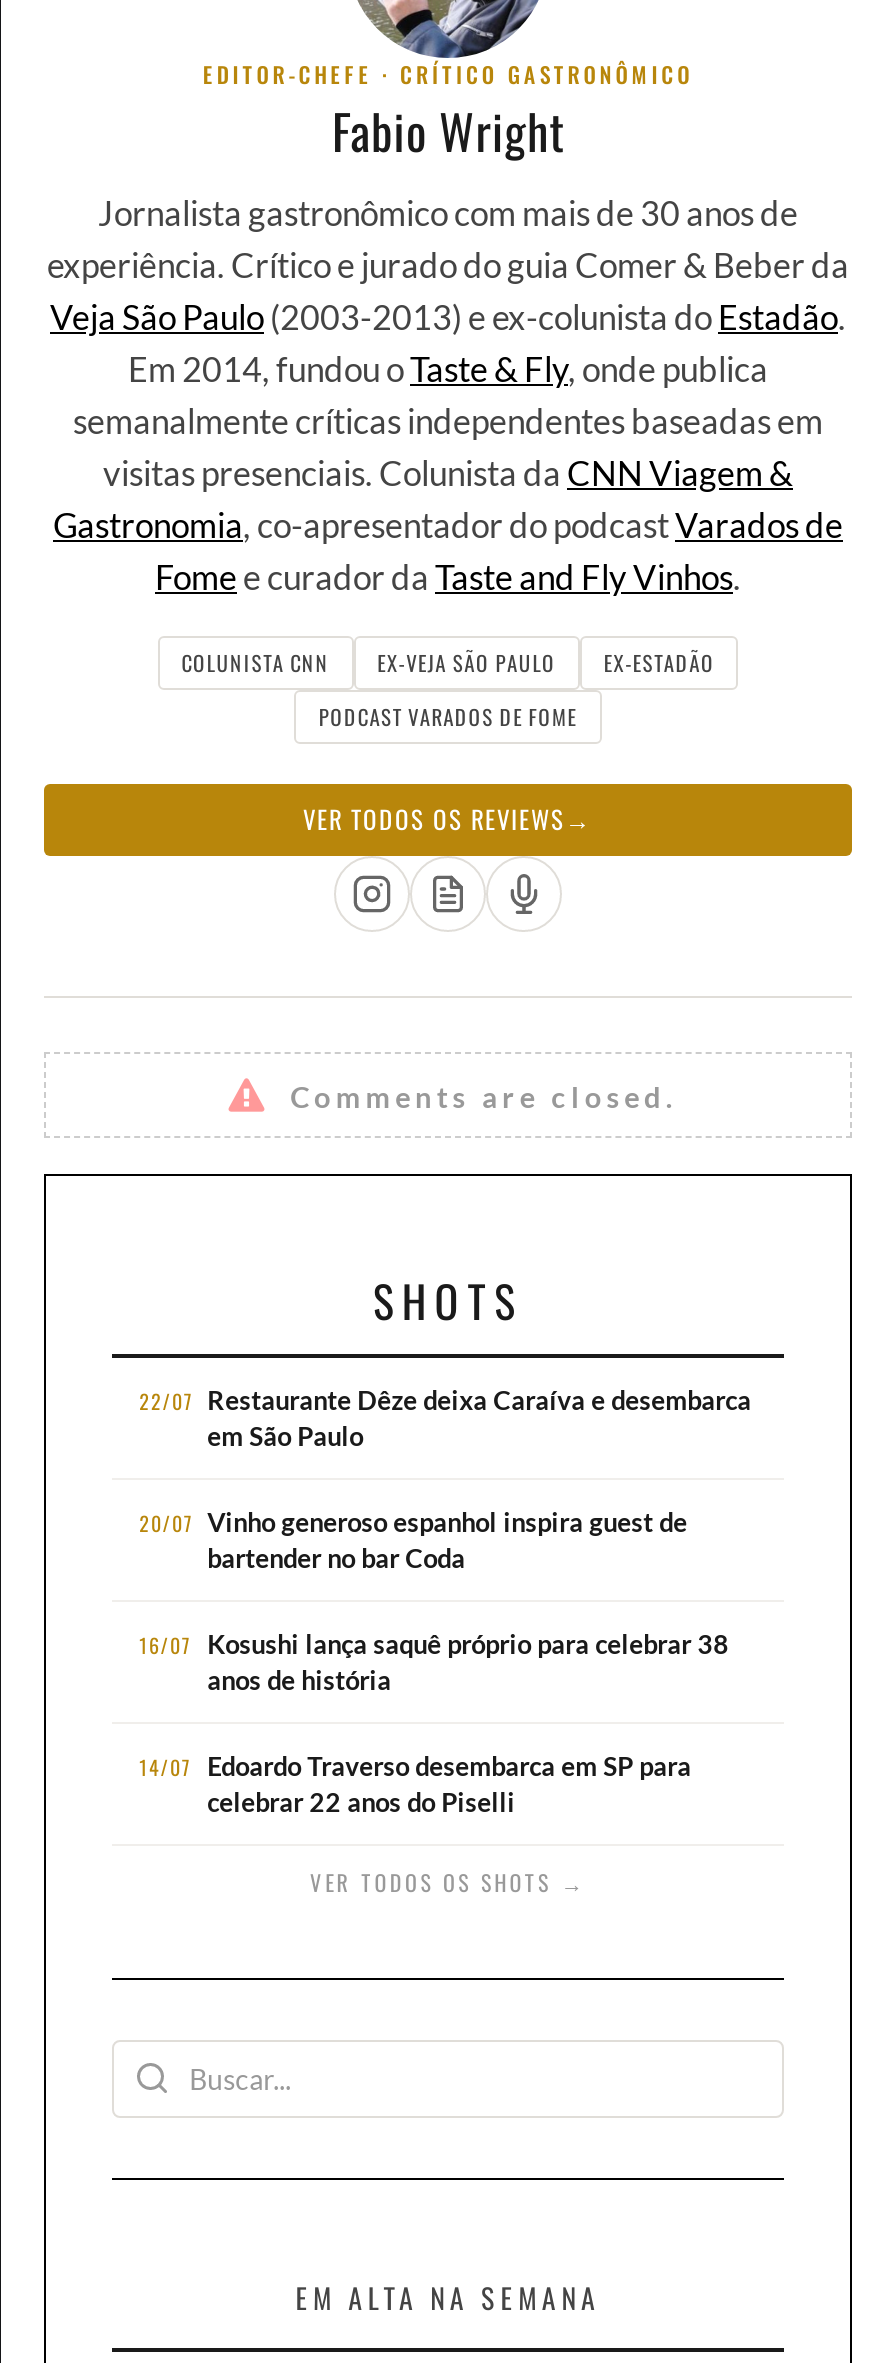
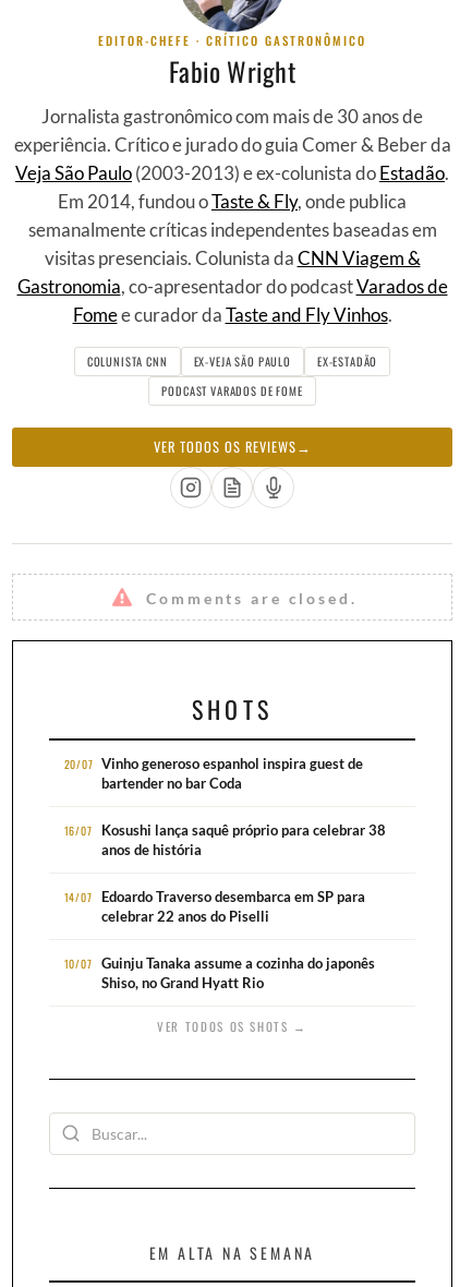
[139,1384,751,1452] 22/07 Restaurante Dêze deixa Caraíva e desembarca | em São Paulo -> none
moved [139,1506,729,1818] -> [64,755,386,925]: 20/07 Vinho generoso espanhol inspira guest de | bartender no bar Coda | 16/07 Kosushi lança saquê próprio para celebrar 38 | anos de história | 14/07 Edoardo Traverso desembarca em SP para | celebrar 22 anos do Piselli
none -> [64,954,375,991] 10/07 Guinju Tanaka assume a cozinha do japonês | Shiso, no Grand Hyatt Rio

